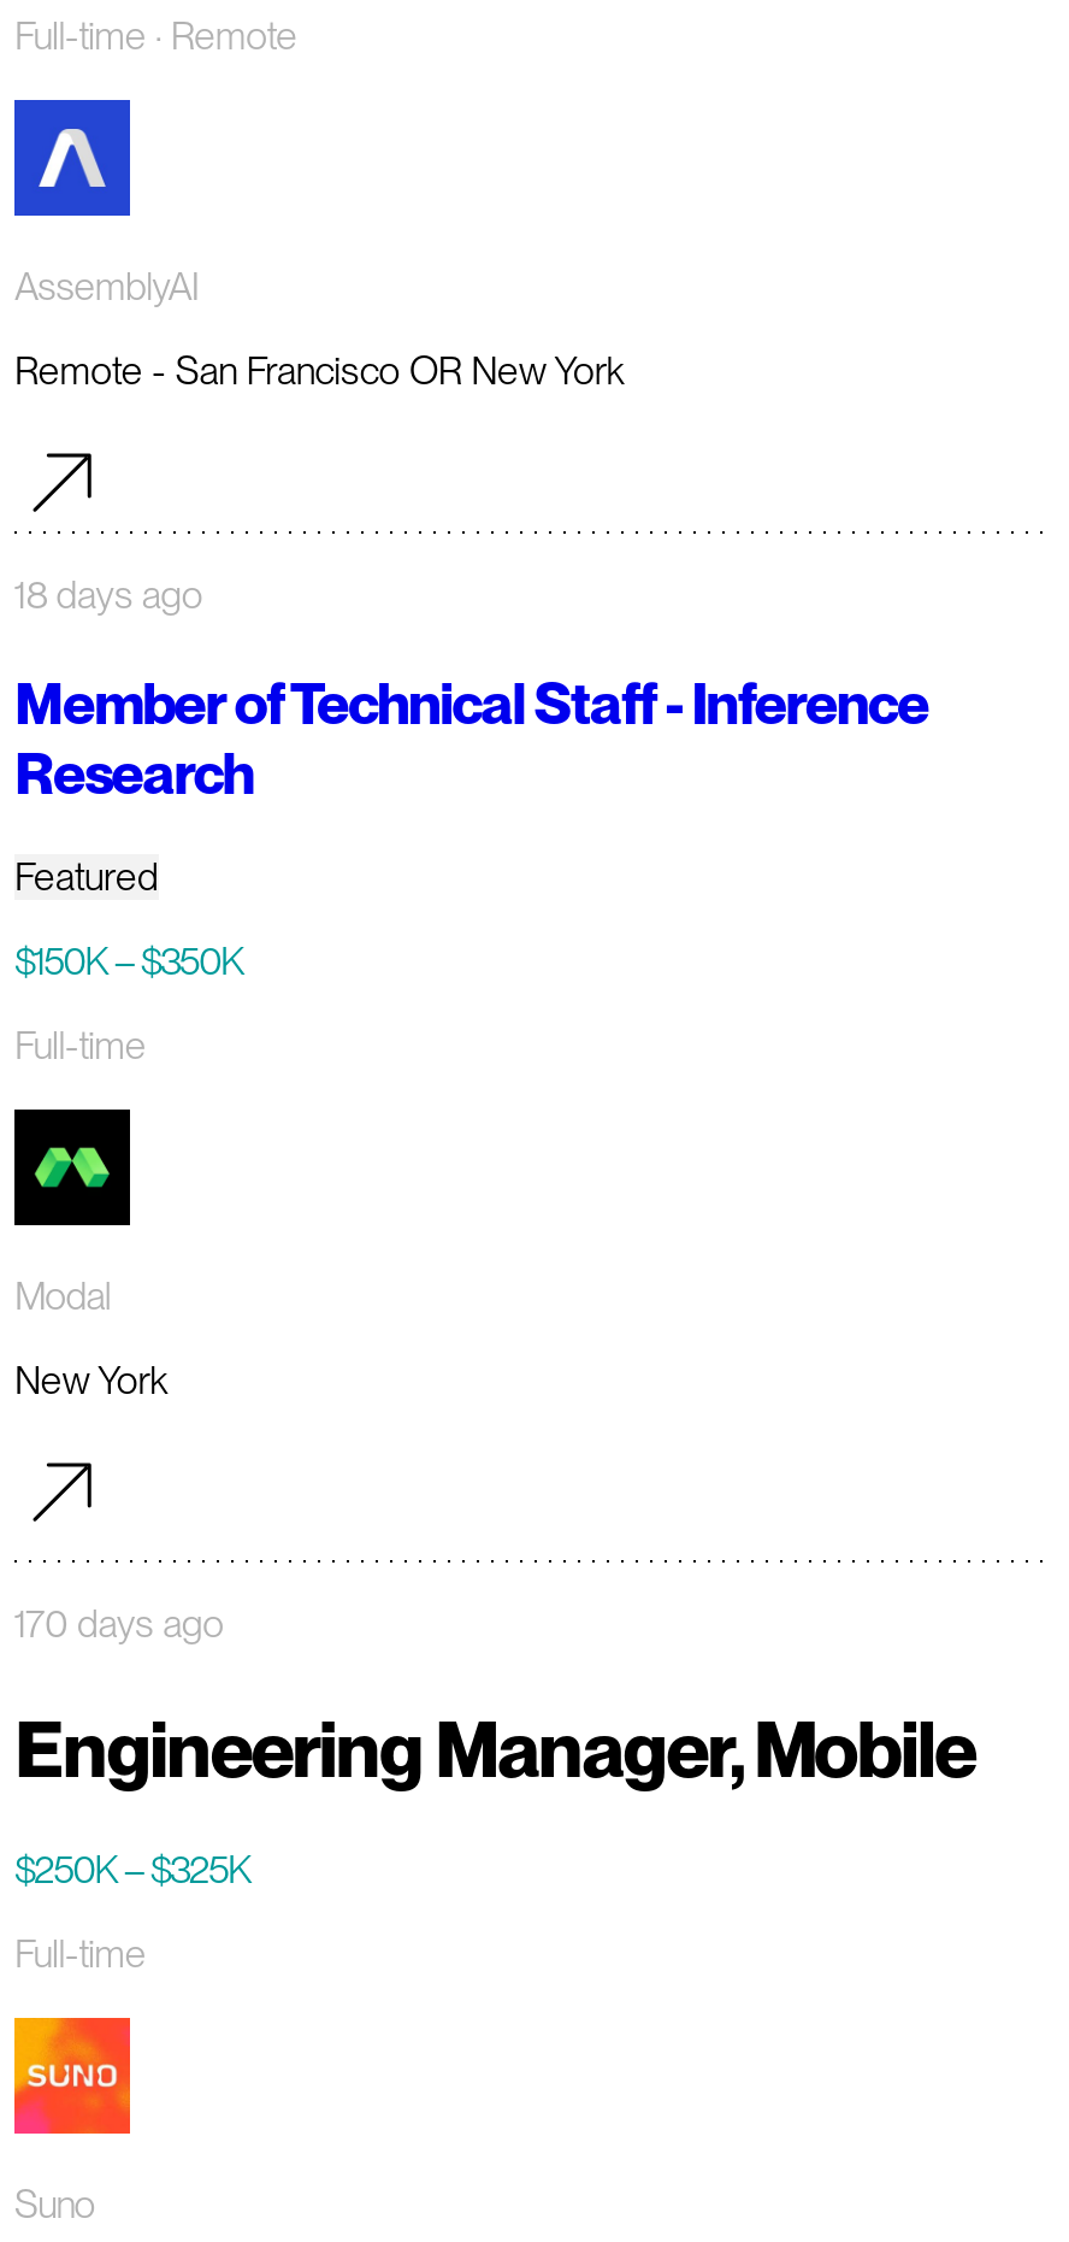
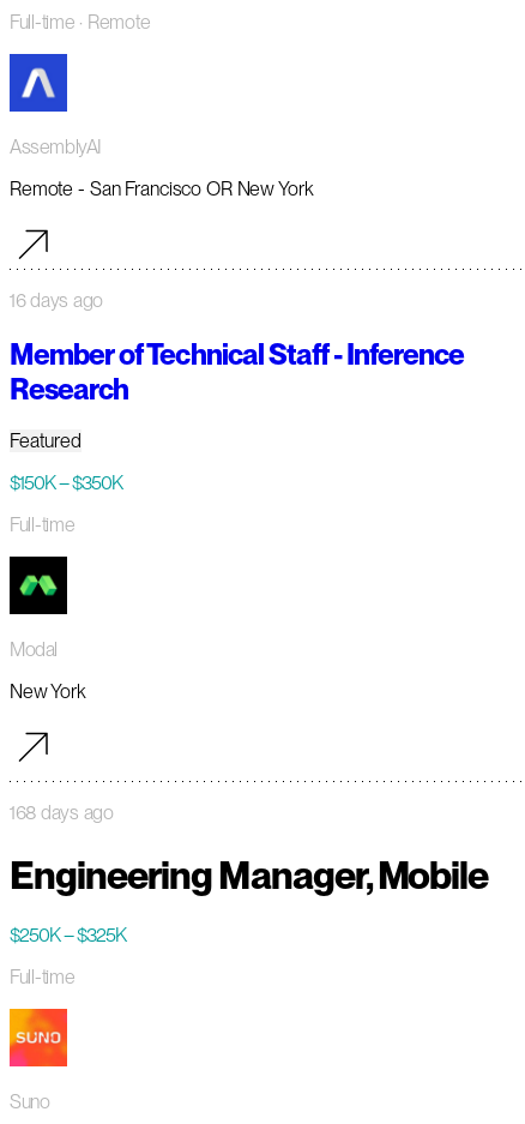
[14,571,202,617] 18 days ago -> [10,289,103,311] 16 days ago
[14,1602,224,1648] 170 days ago -> [10,802,114,825] 168 days ago

